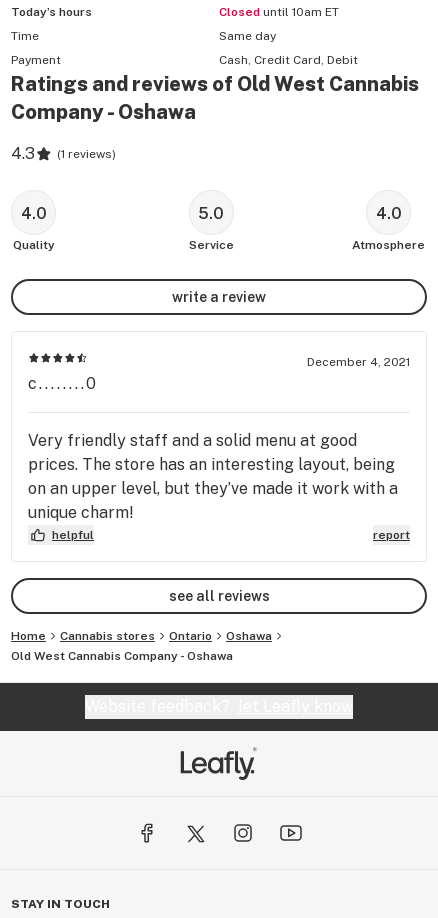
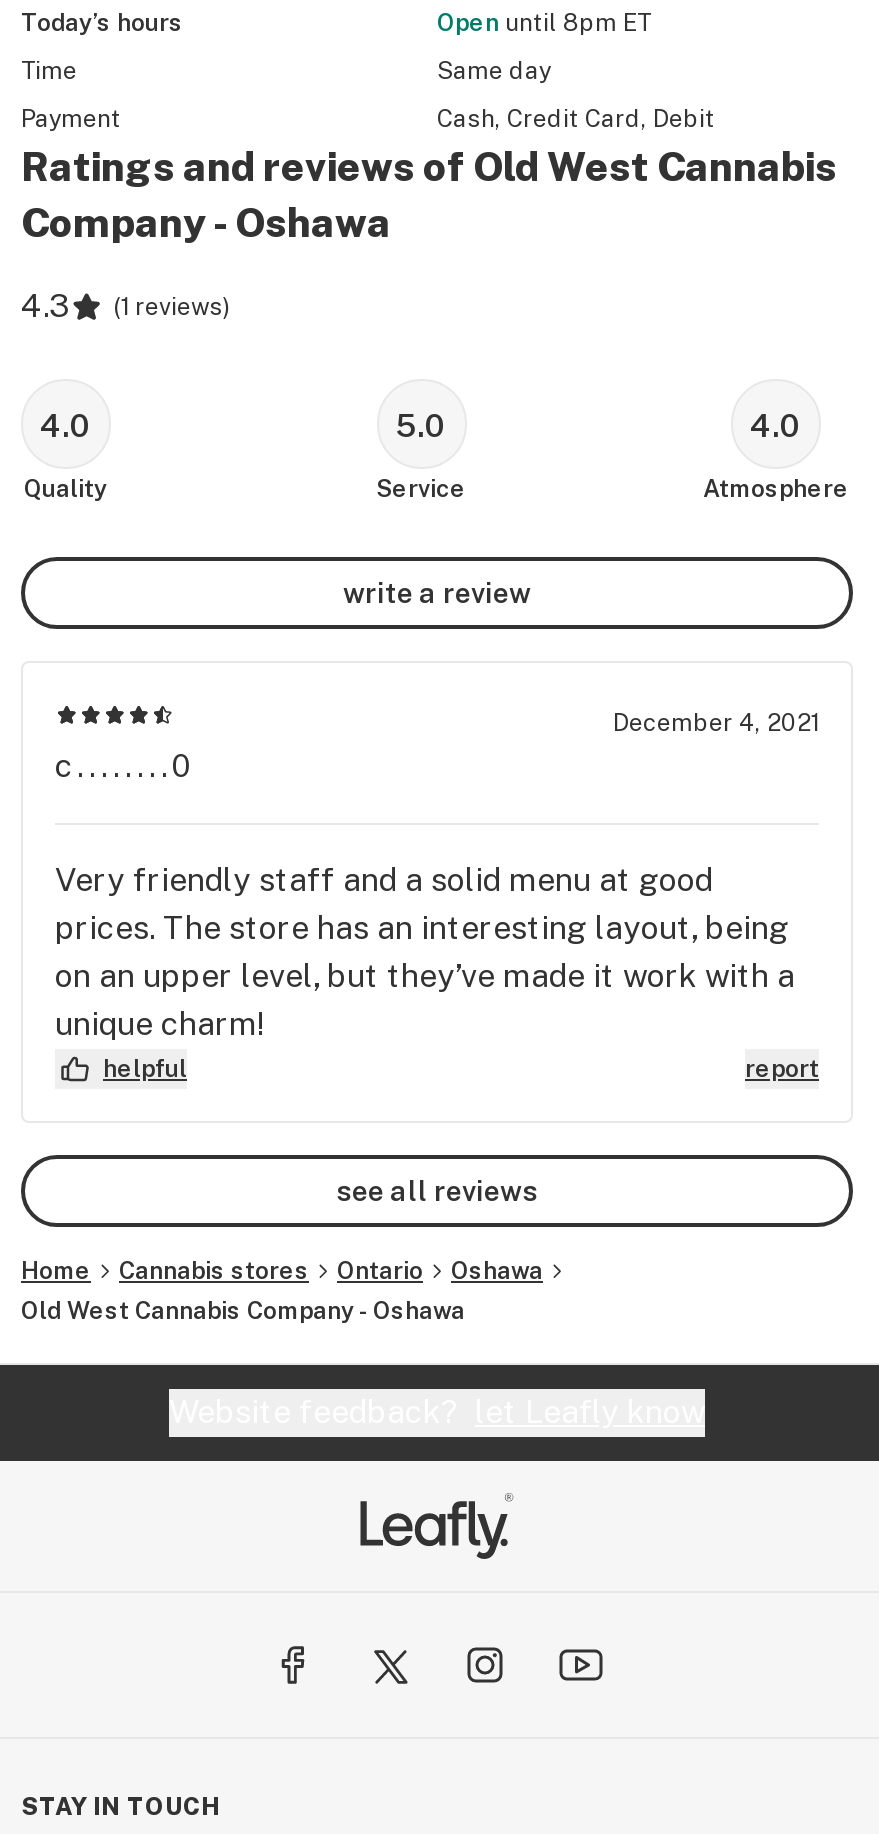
[227,5,339,19] Closed until 10am ET -> [455,9,651,37] Open until 8pm ET

